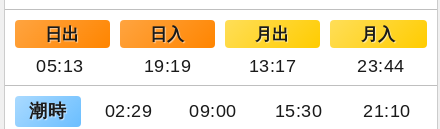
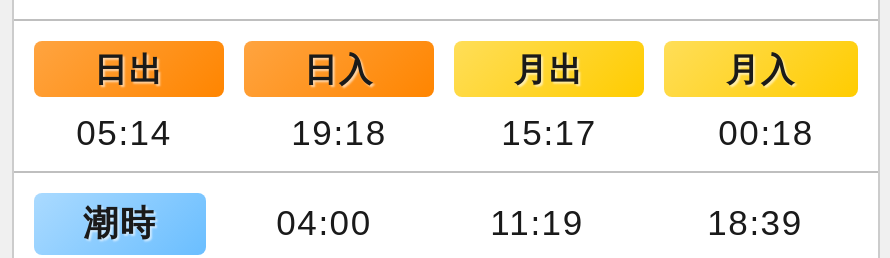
[36,56,84,76] 05:13 -> [76,113,172,153] 05:14
[144,56,191,76] 19:19 -> [291,113,387,153] 19:18
[249,56,296,76] 13:17 -> [501,113,597,153] 15:17
[357,56,405,76] 23:44 -> [718,113,814,153] 00:18
[105,101,411,121] 02:29 | 09:00 | 15:30 | 21:10 -> [276,203,803,243] 04:00 | 11:19 | 18:39

